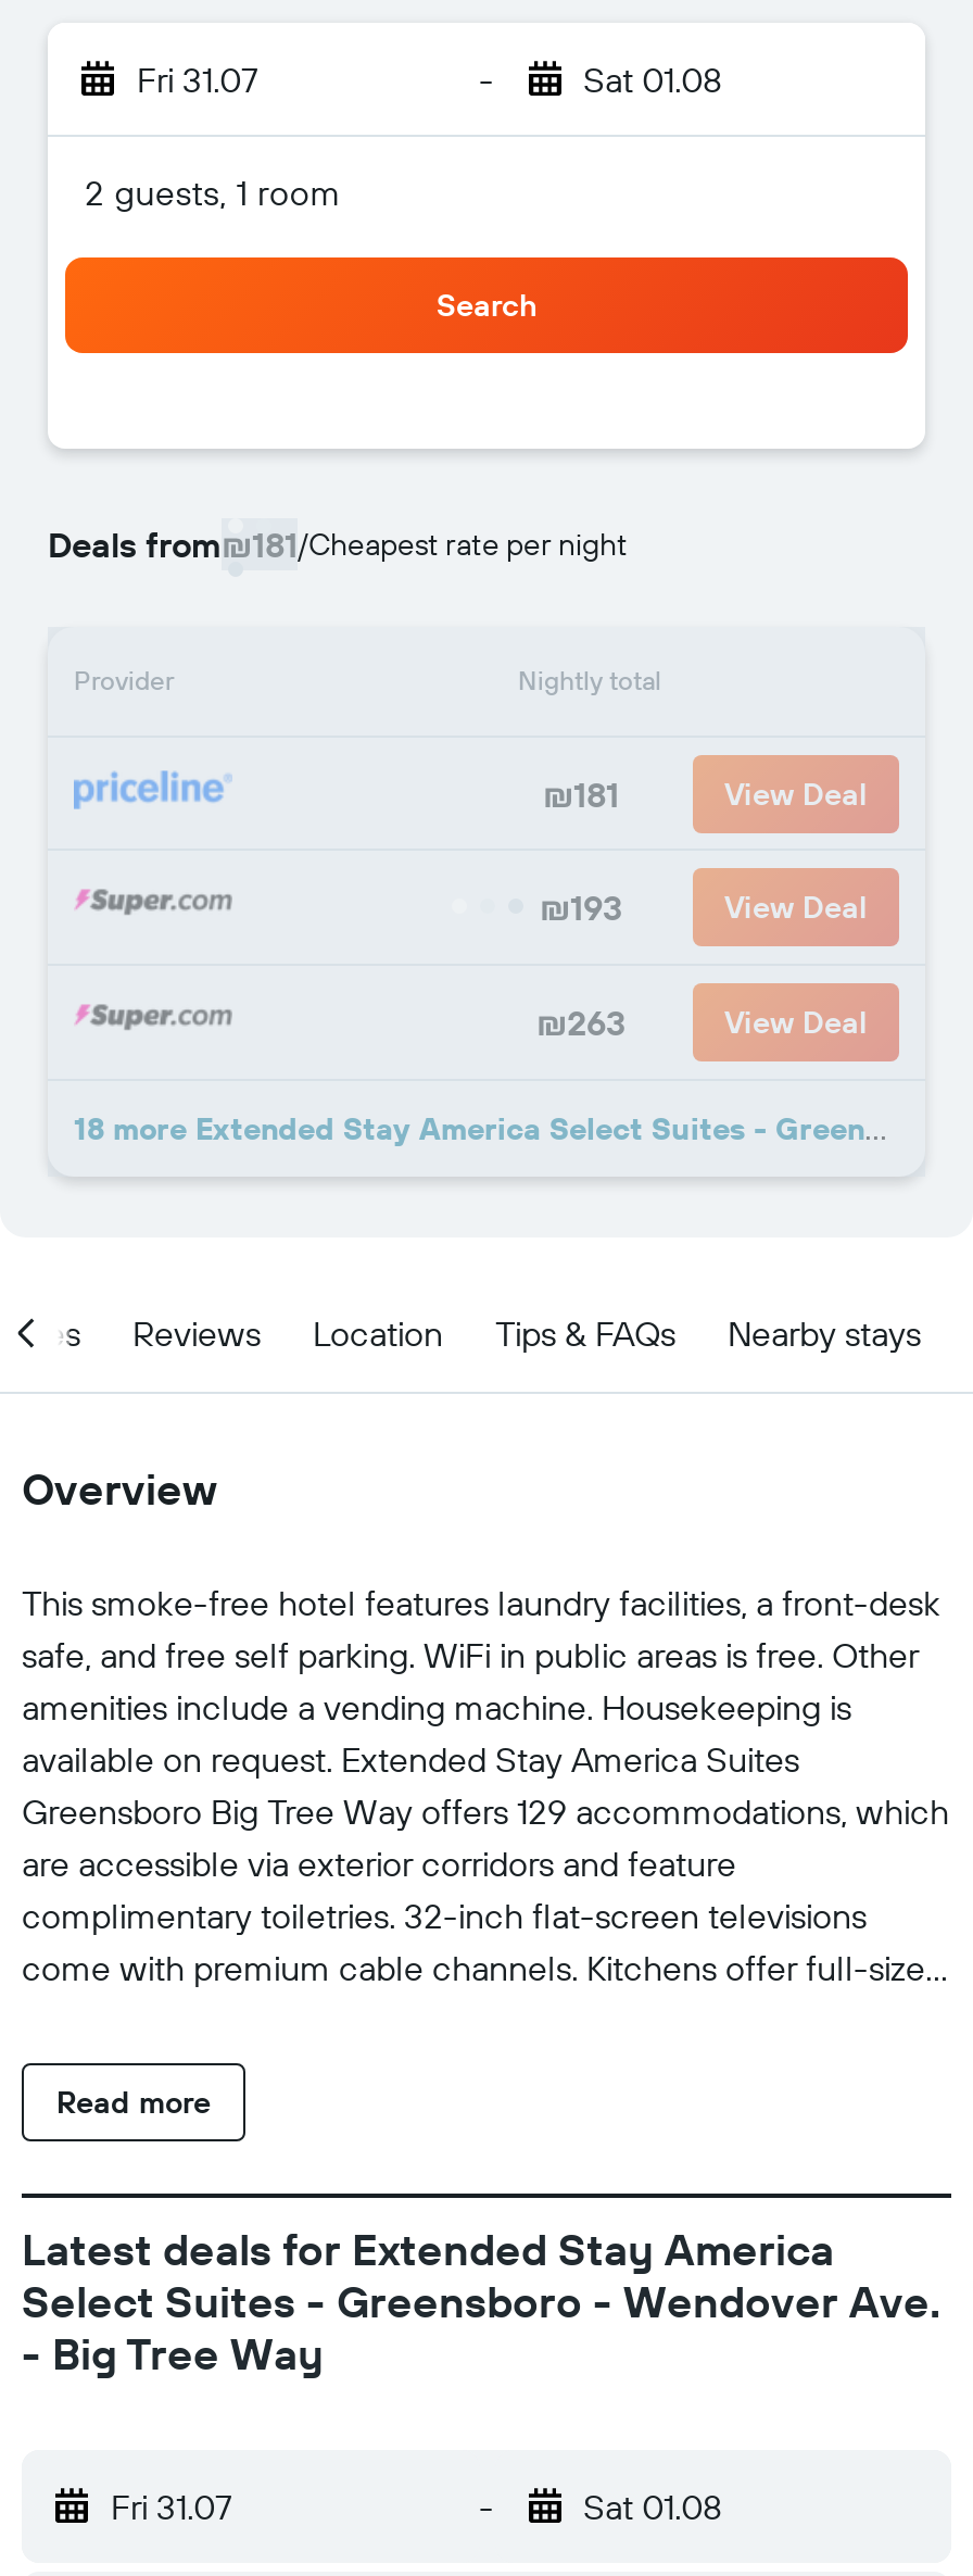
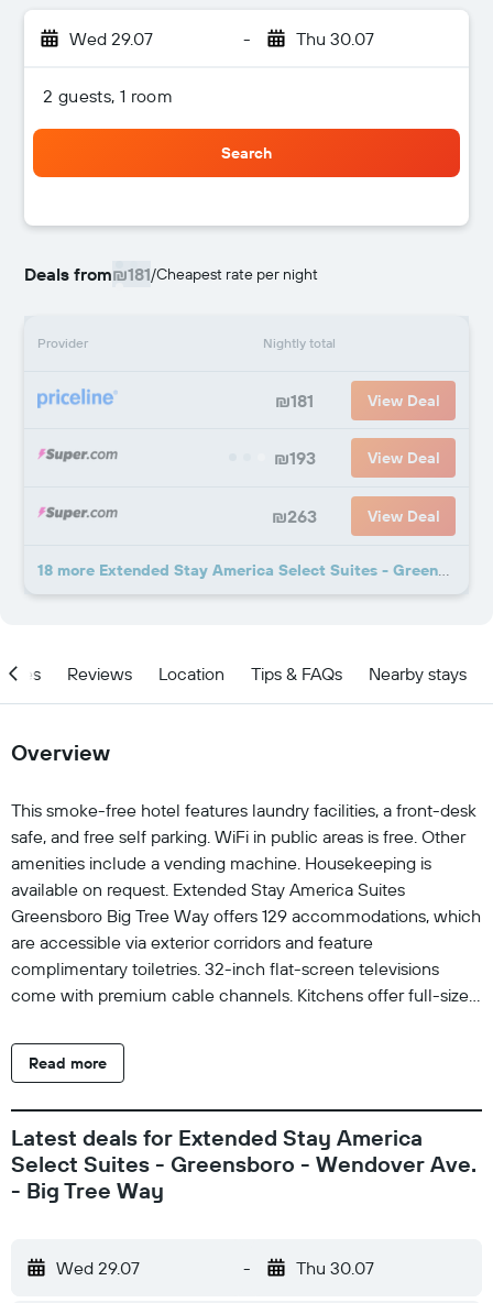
[137,58,258,101] Fri 31.07 -> [69,28,153,50] Wed 29.07
[583,58,722,101] Sat 01.08 -> [295,28,374,50] Thu 30.07
[111,2485,232,2528] Fri 31.07 -> [56,1257,140,1279] Wed 29.07
[583,2485,722,2528] Sat 01.08 -> [295,1257,374,1279] Thu 30.07

